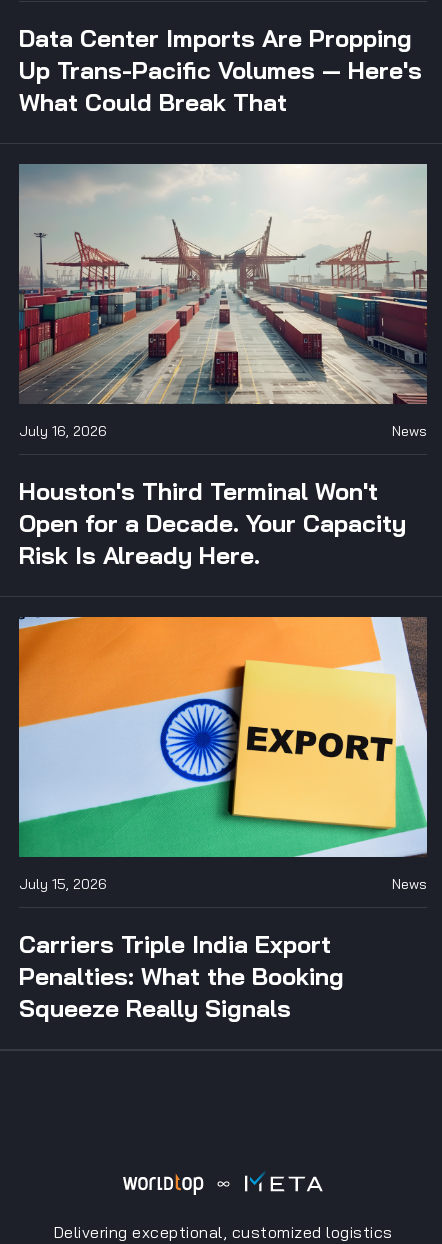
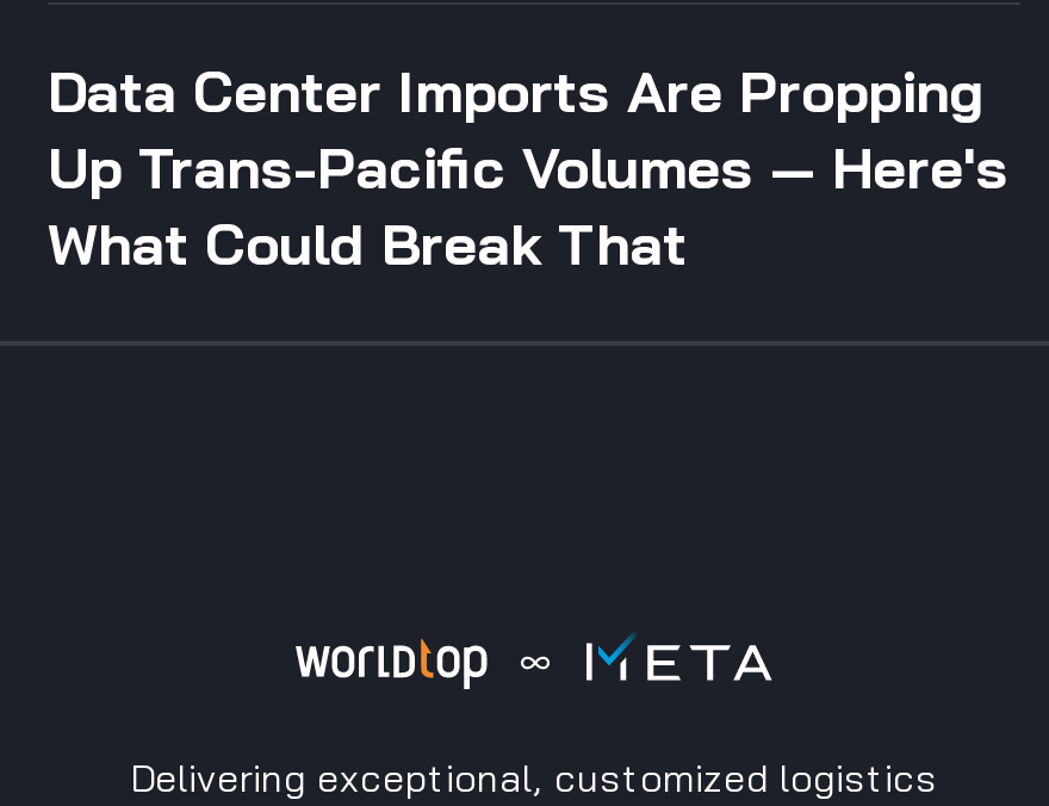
[18,163,428,570] [image] | July 16, 2026 | News | Houston's Third Terminal Won't | Open for a Decade. Your Capacity | Risk Is Already Here. -> none
[18,616,428,1023] [image] | July 15, 2026 | News | Carriers Triple India Export | Penalties: What the Booking | Squeeze Really Signals -> none

